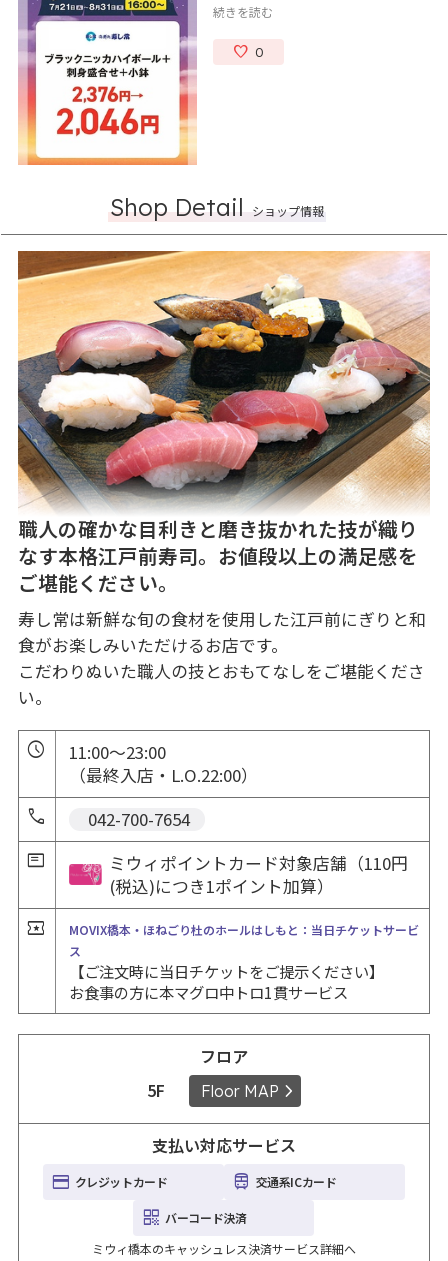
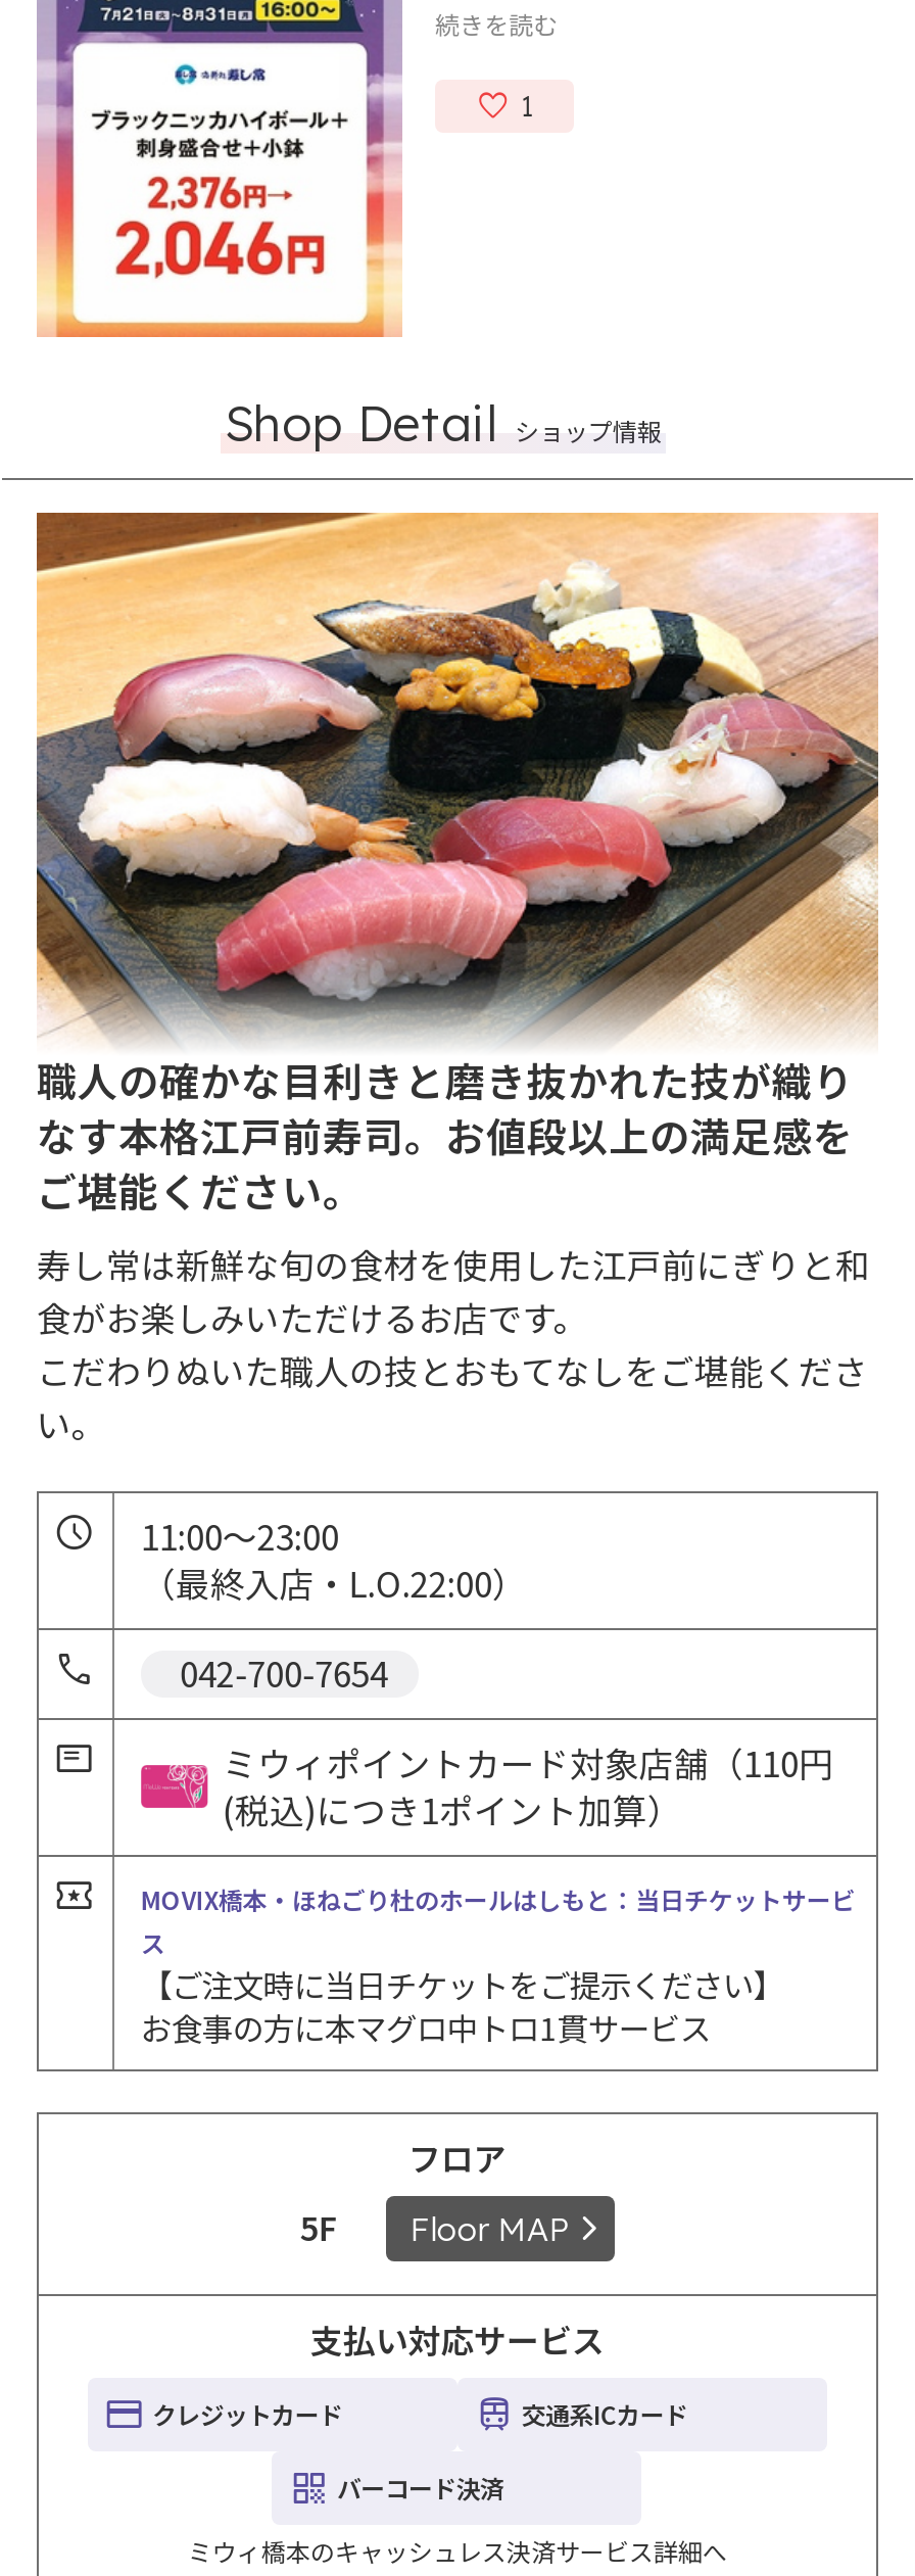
[255,43,264,60] 0 -> [520,87,533,122] 1

